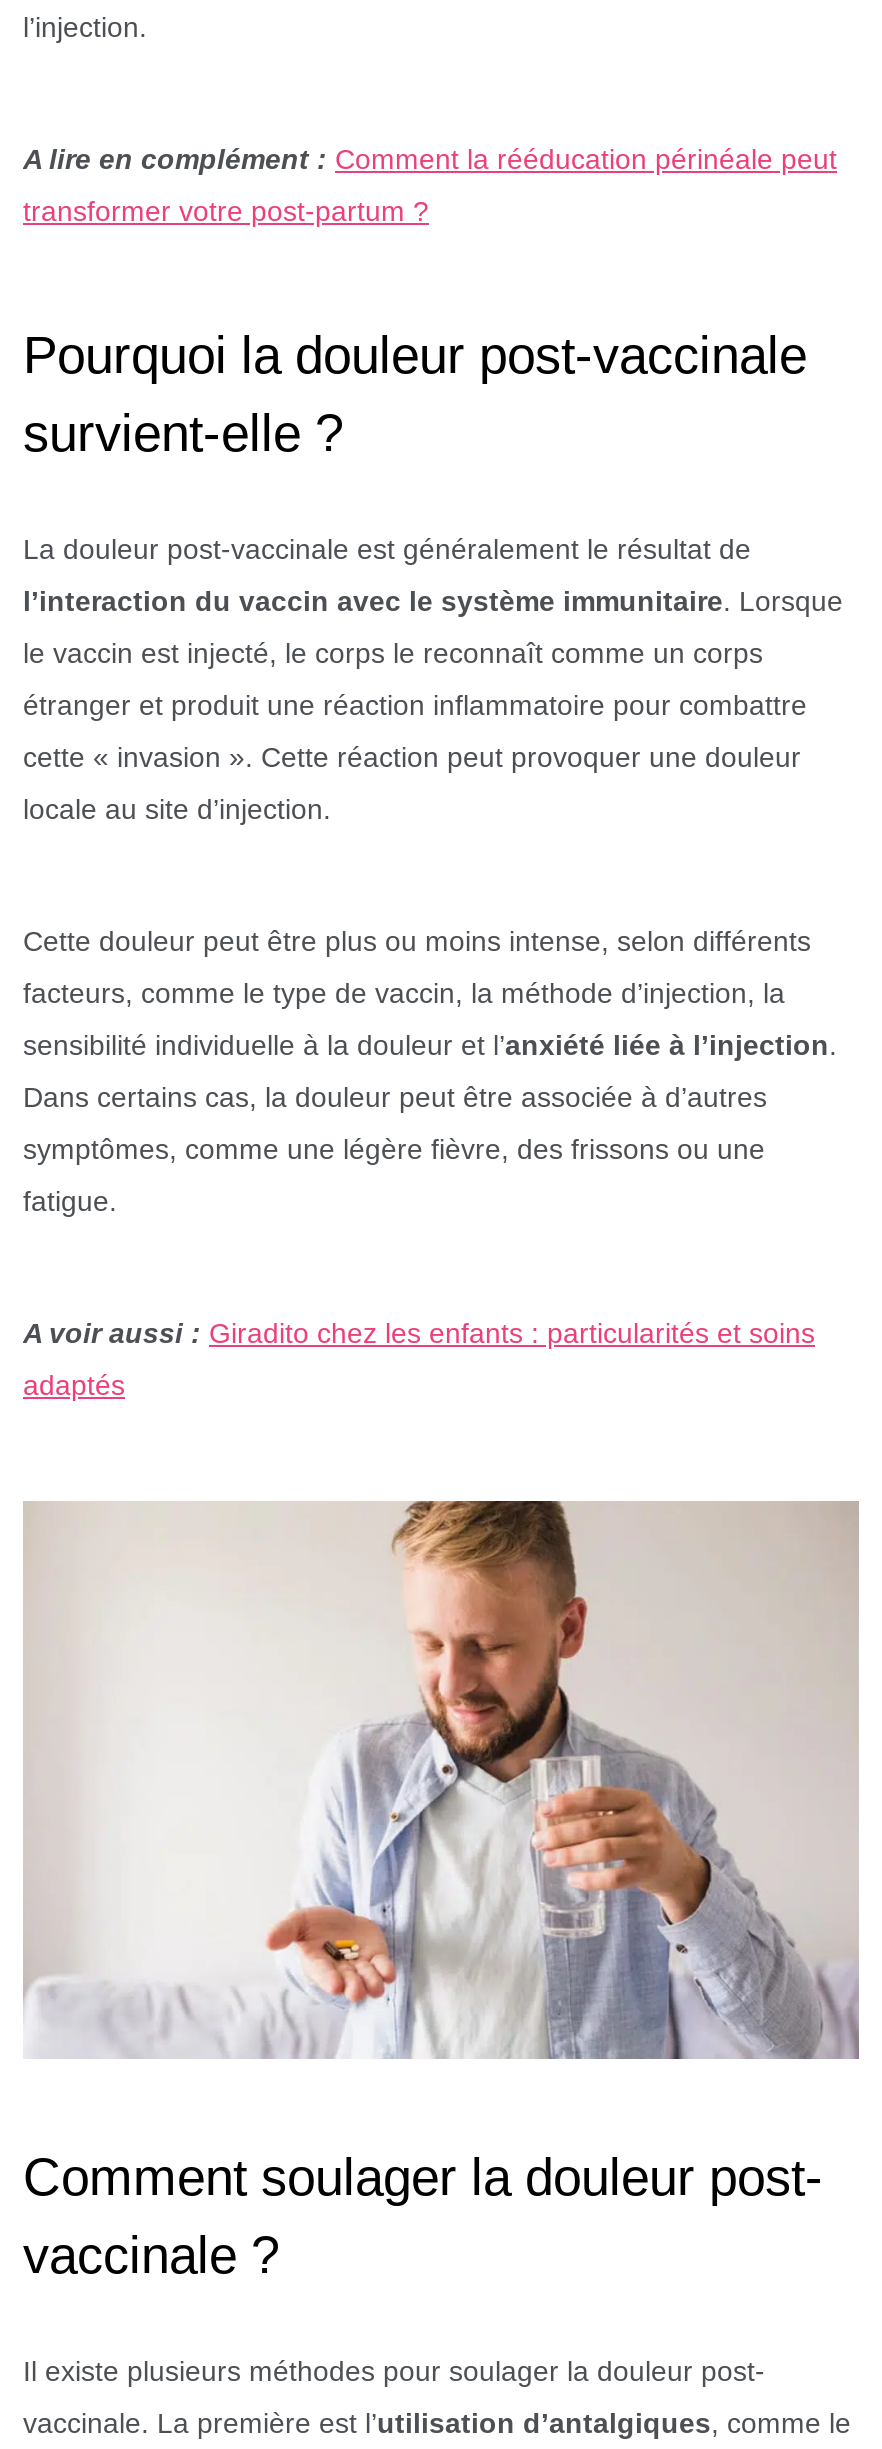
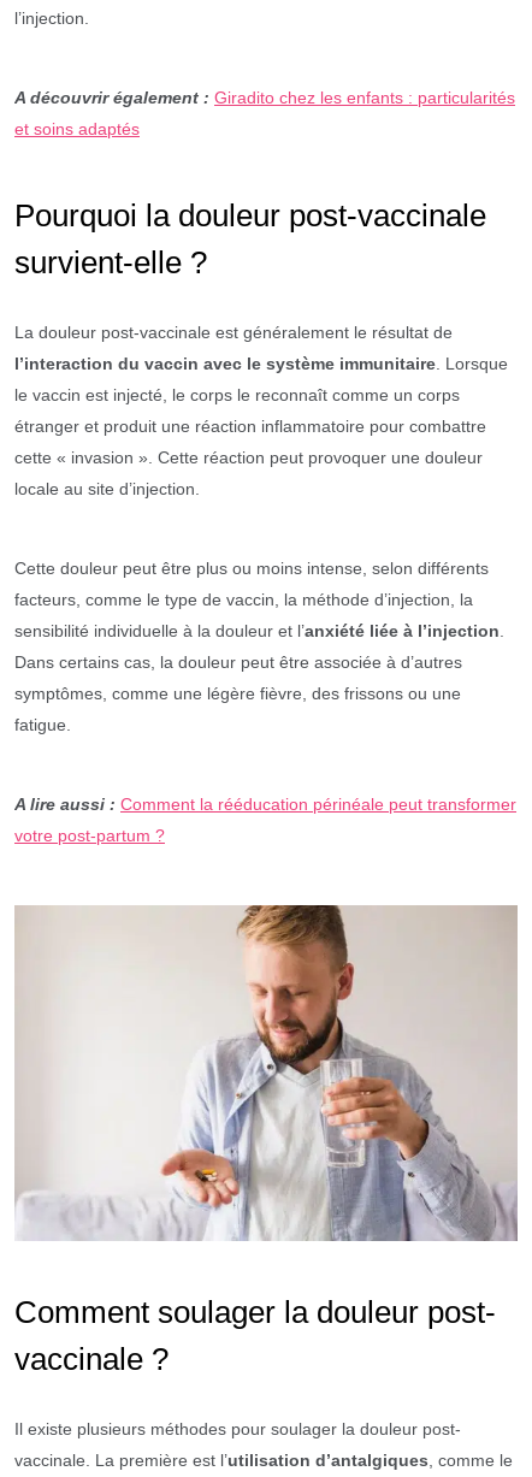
[23,143,837,175] A lire en complément : Comment la rééducation périnéale peut -> [14,88,515,107] A découvrir également : Giradito chez les enfants : particularités
[23,195,429,227] transformer votre post-partum ? -> [14,119,140,139] et soins adaptés
[23,1317,815,1349] A voir aussi : Giradito chez les enfants : particularités et soins -> [14,795,516,814] A lire aussi : Comment la rééducation périnéale peut transformer
[23,1369,125,1401] adaptés -> [14,826,165,845] votre post-partum ?

